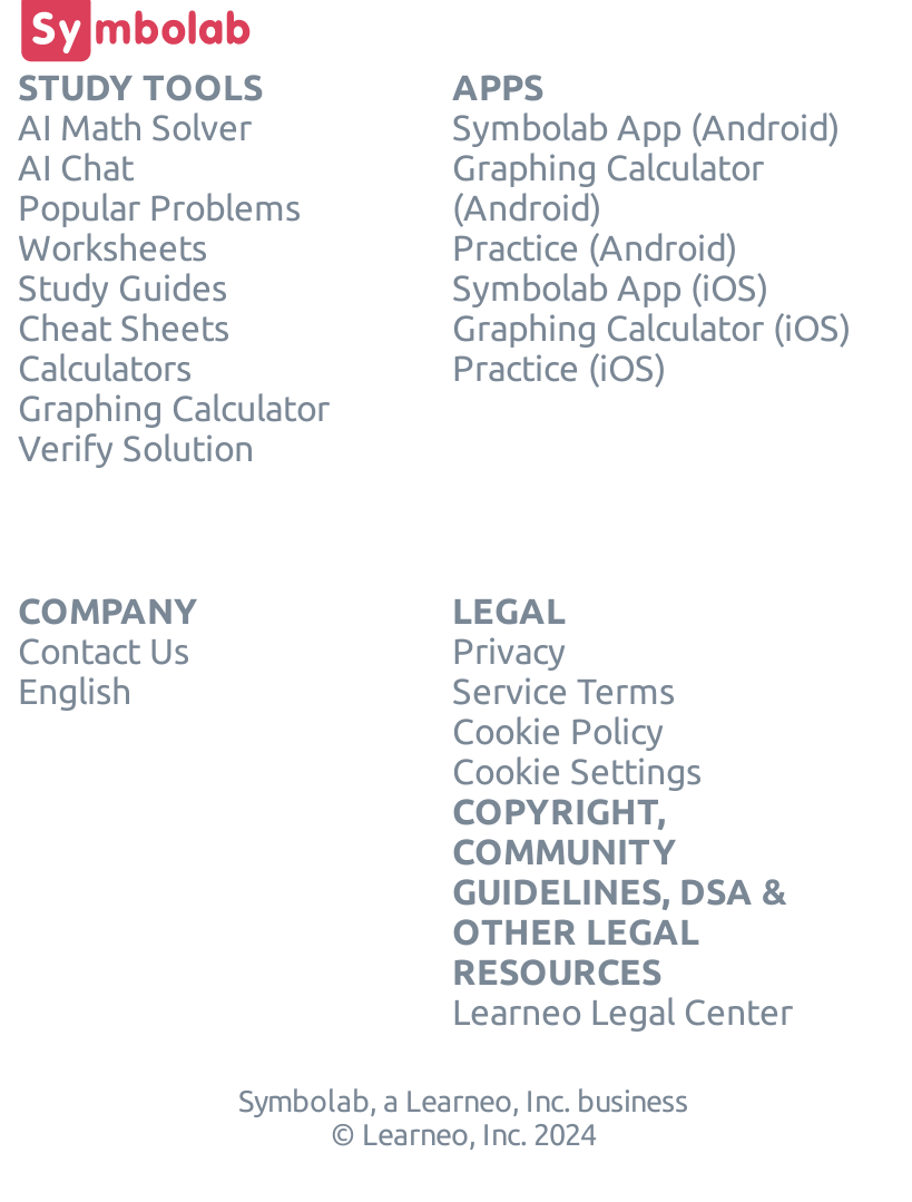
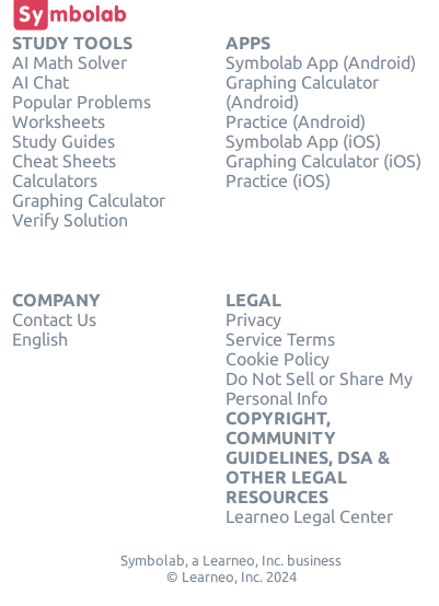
[452,752,702,792] Cookie Settings -> [226,369,413,409] Do Not Sell or Share My | Personal Info

